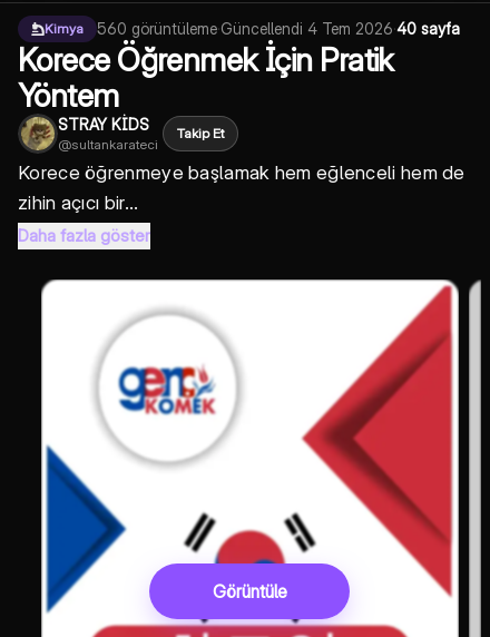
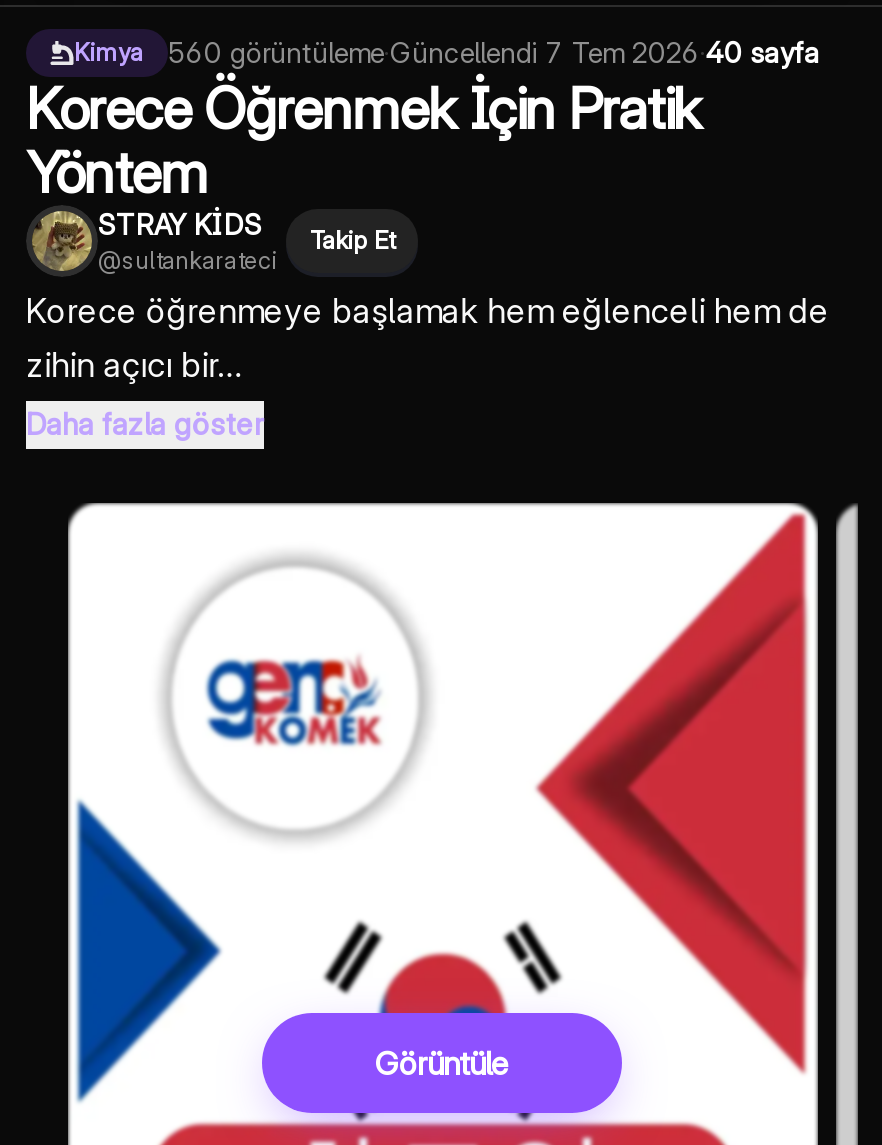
[97,19,460,38] 560 görüntüleme · Güncellendi 4 Tem 2026 · 40 sayfa -> [168,35,820,69] 560 görüntüleme · Güncellendi 7 Tem 2026 · 40 sayfa

